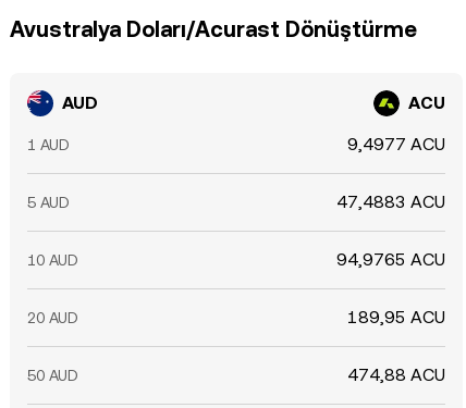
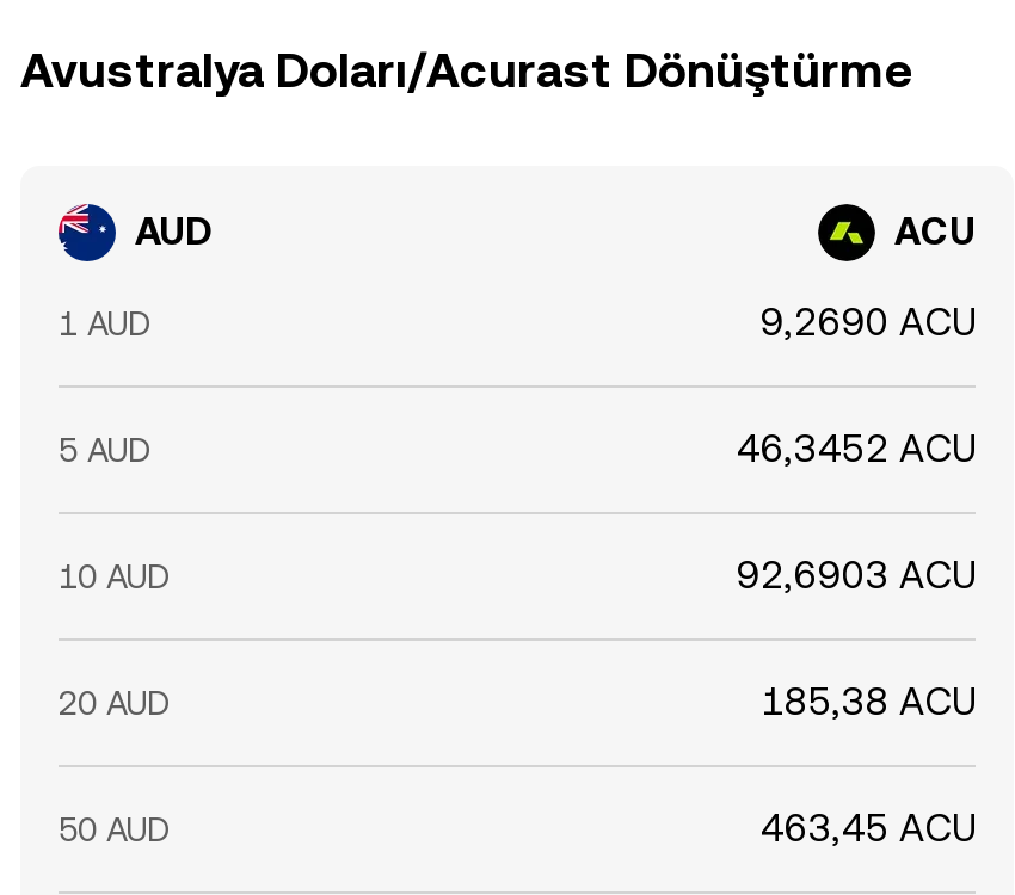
[347,134,445,154] 9,4977 ACU -> [761,300,976,345] 9,2690 ACU
[336,191,445,212] 47,4883 ACU -> [737,426,976,471] 46,3452 ACU
[336,249,445,270] 94,9765 ACU -> [737,553,976,598] 92,6903 ACU
[347,307,445,327] 189,95 ACU -> [761,679,976,724] 185,38 ACU
[347,364,445,385] 474,88 ACU -> [761,805,976,851] 463,45 ACU

